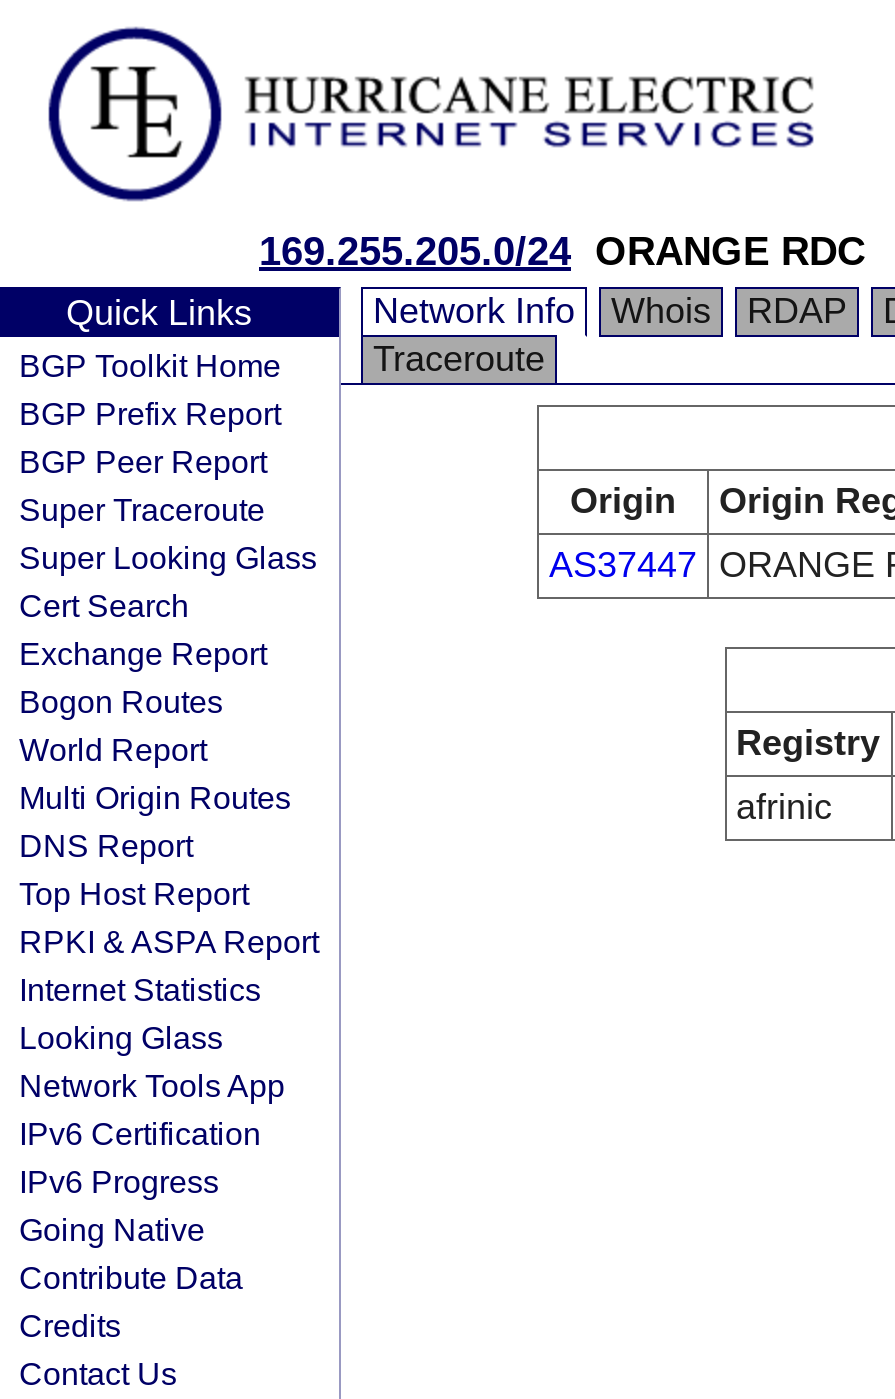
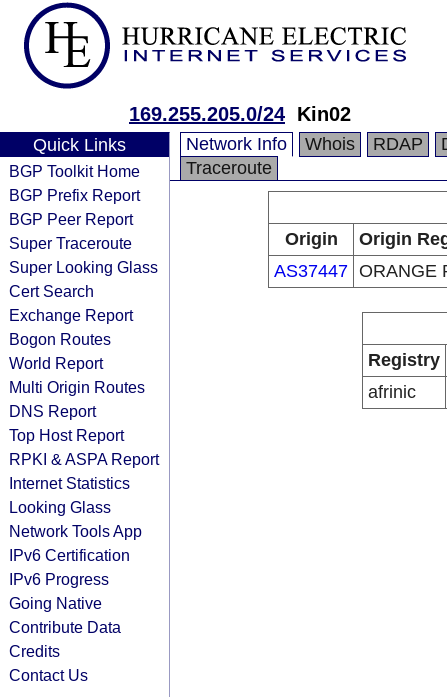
[259,229,865,273] 169.255.205.0/24 ORANGE RDC -> [129,103,351,125] 169.255.205.0/24 Kin02

